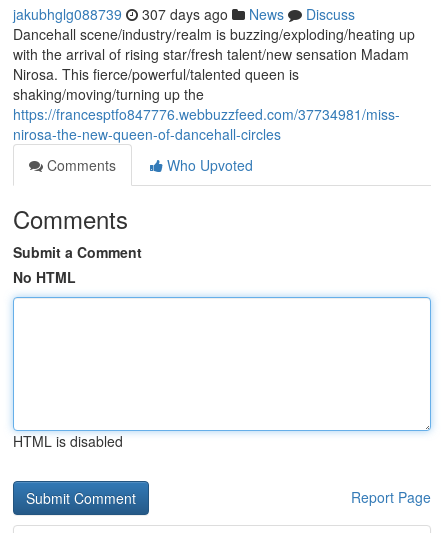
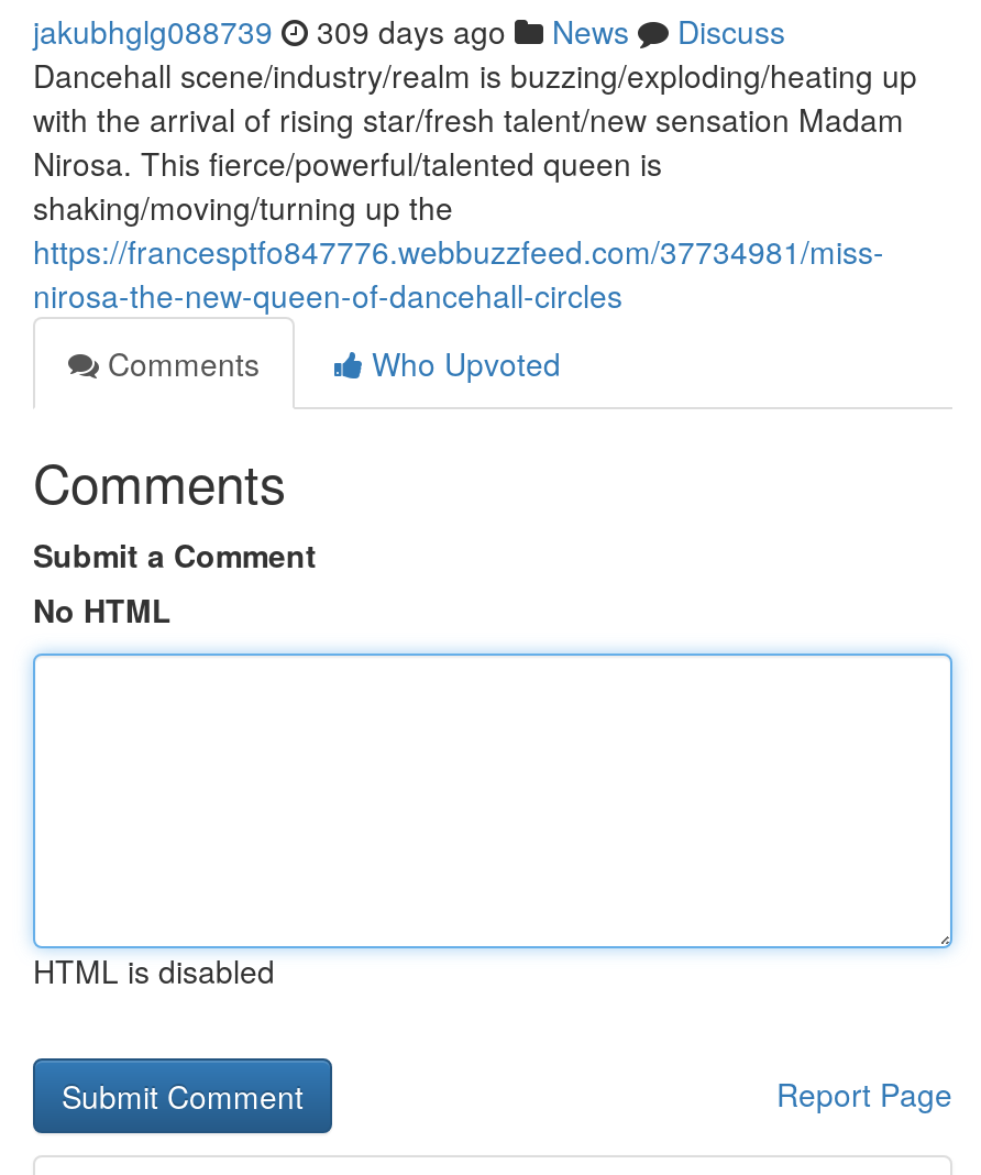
[13,4,355,24] jakubhglg088739 307 days ago News Discuss -> [33,9,785,53] jakubhglg088739 309 days ago News Discuss

